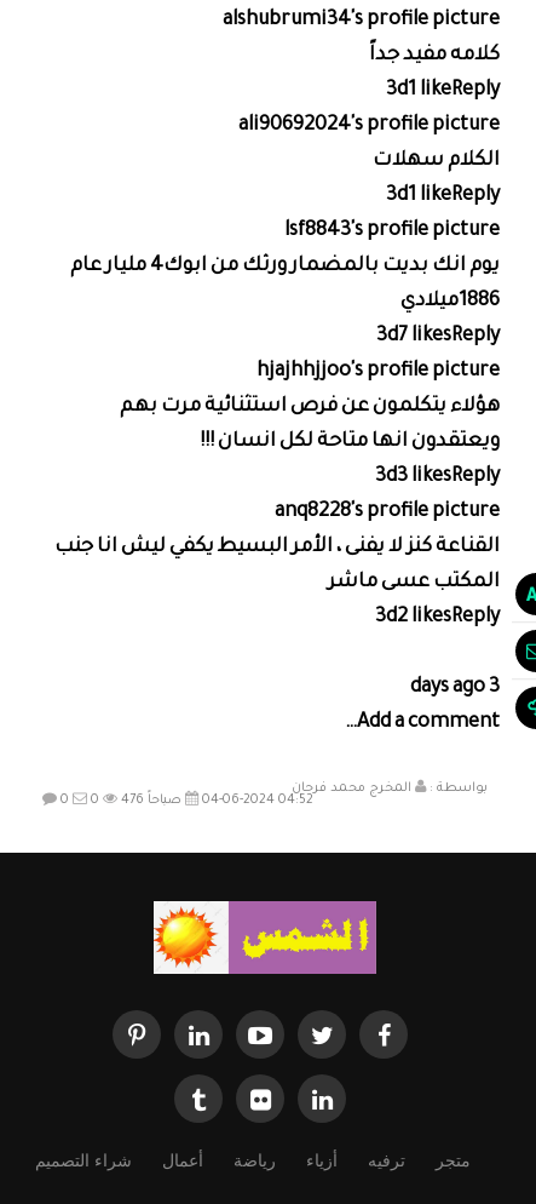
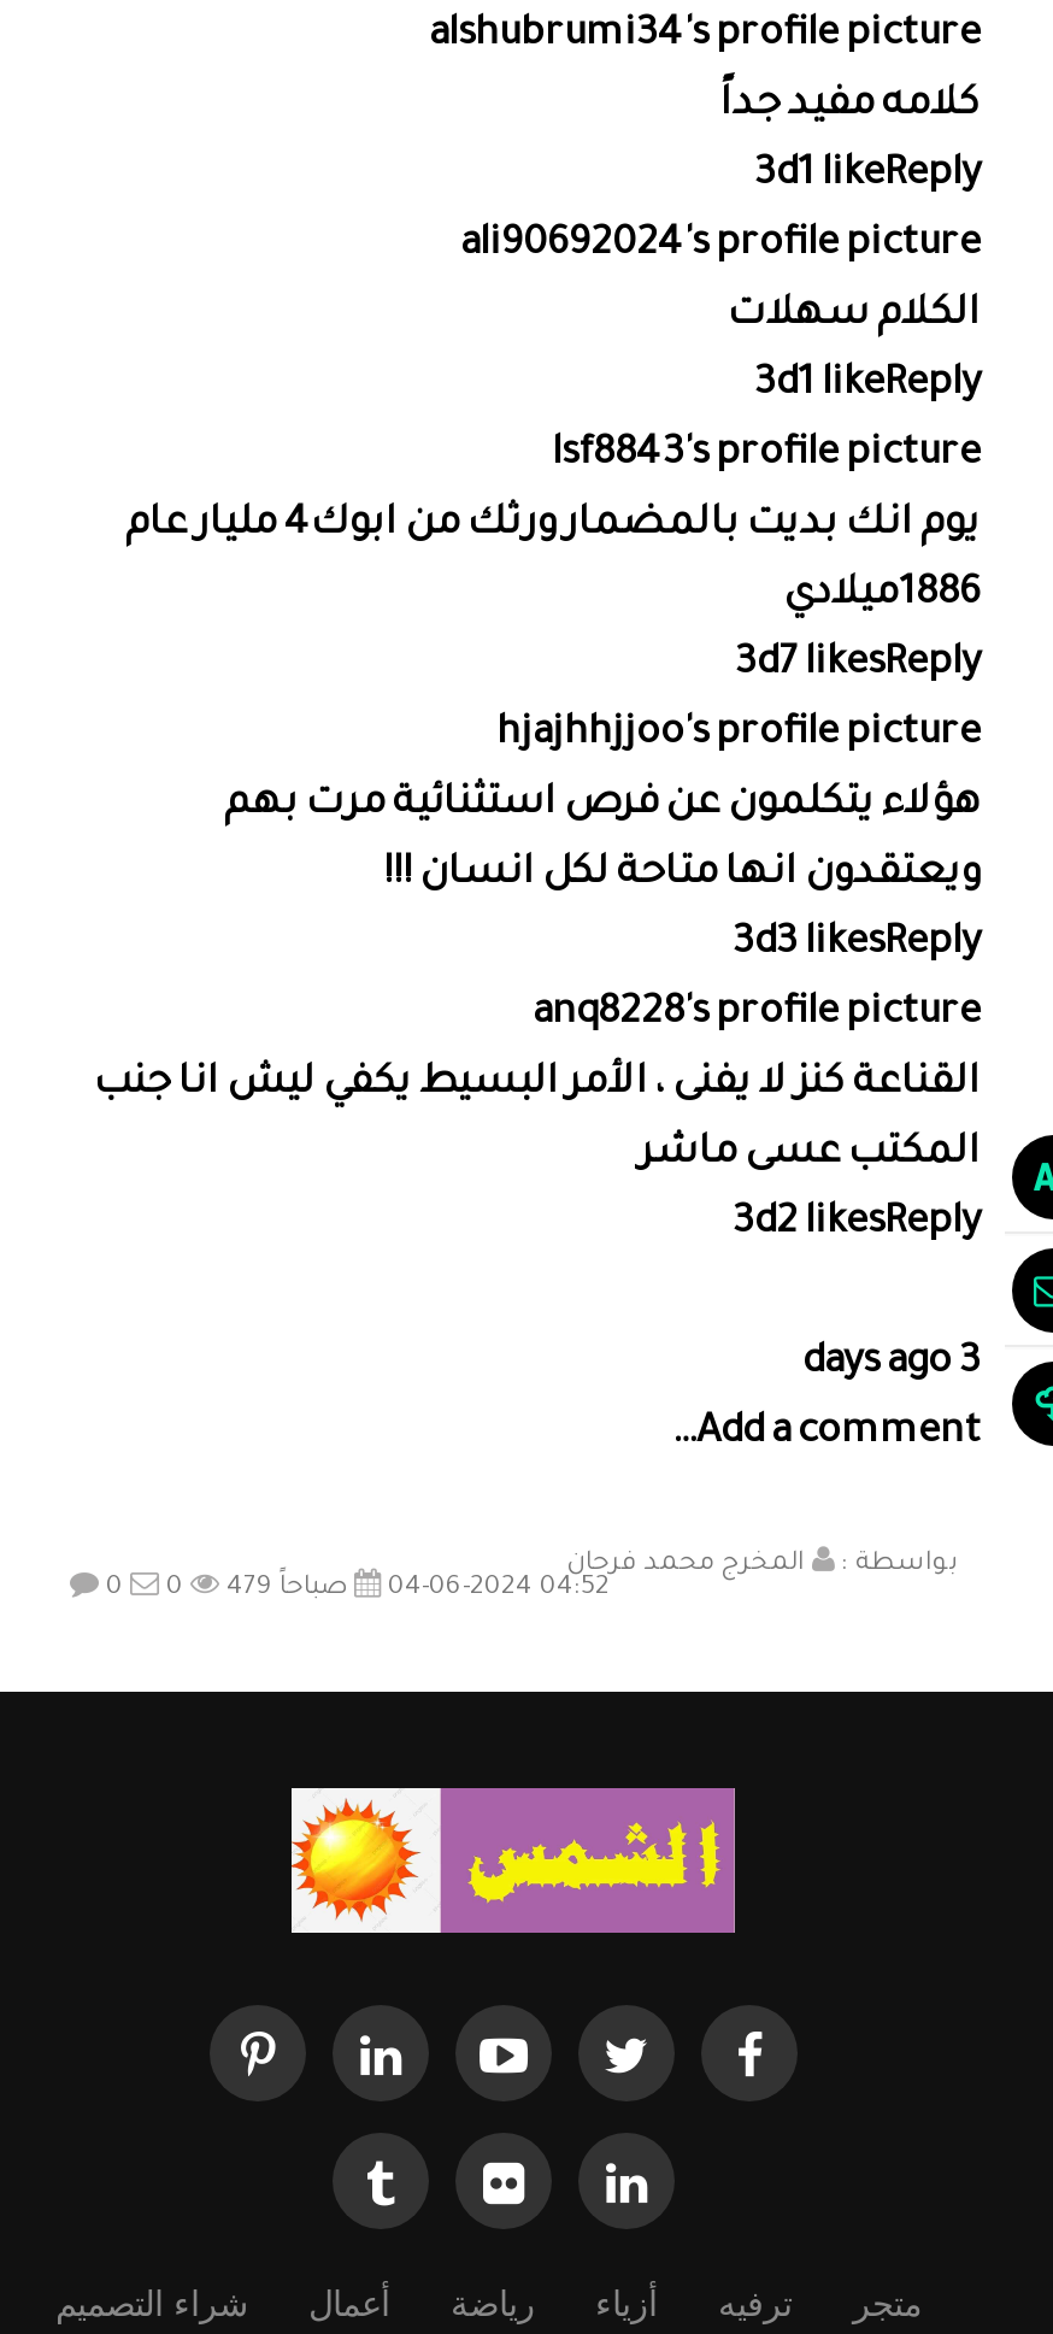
[117,793,144,808] 476 -> [219,1574,272,1603] 479

